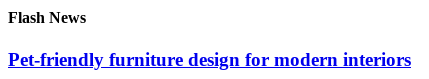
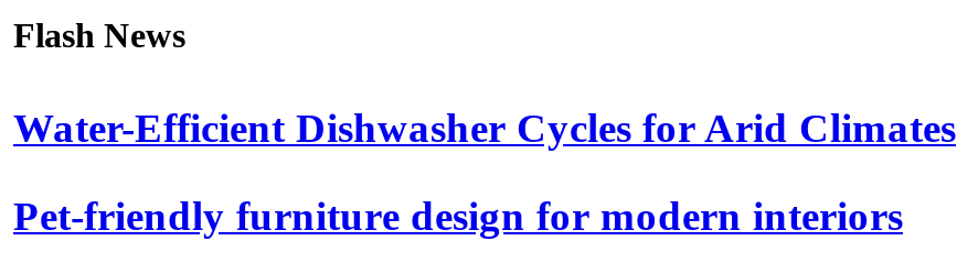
none -> [13,103,956,150] Water-Efficient Dishwasher Cycles for Arid Climates

